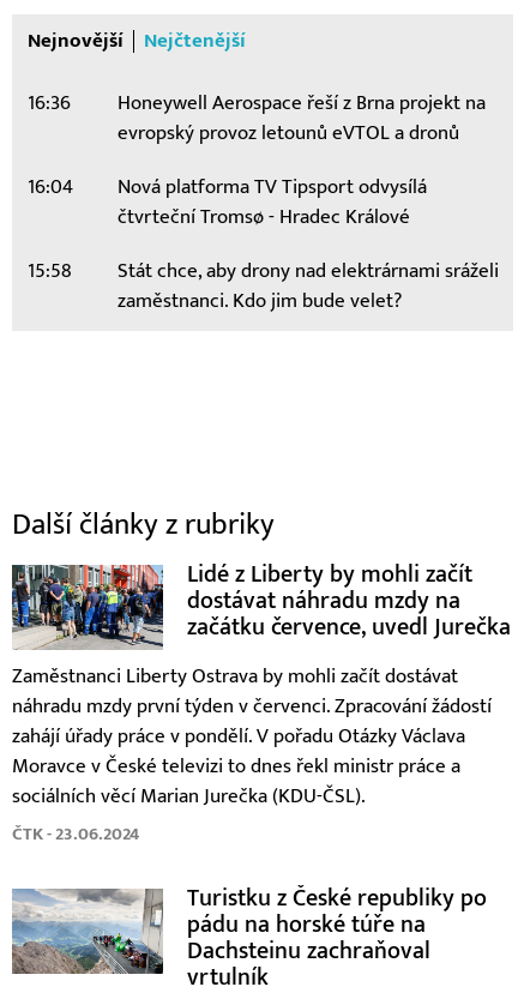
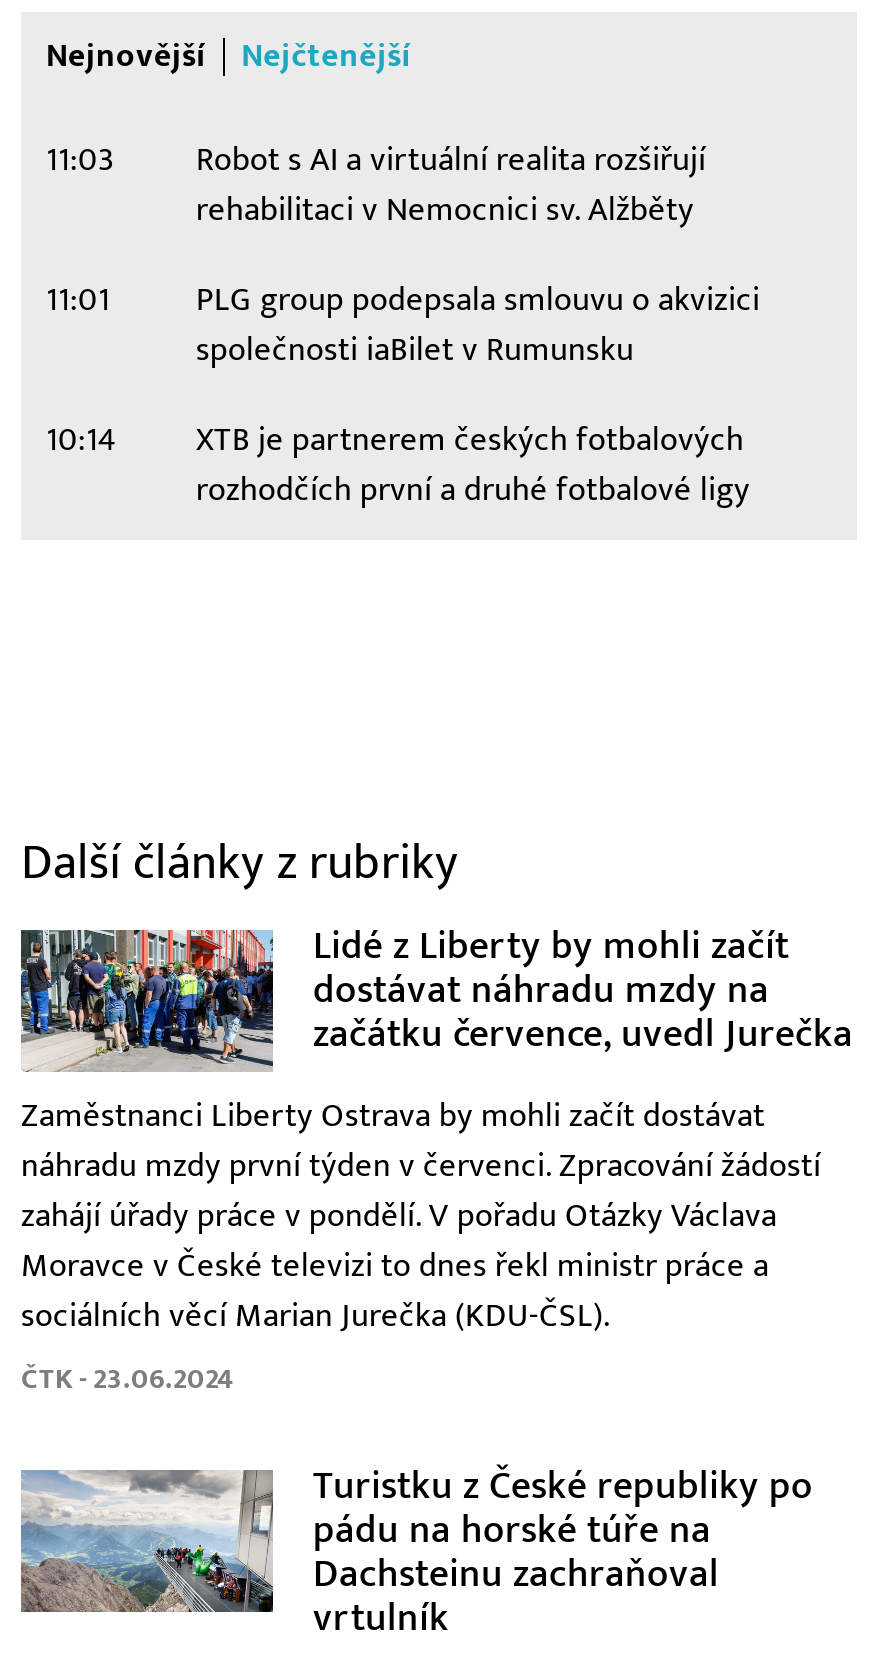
[27,91,485,145] 16:36 | Honeywell Aerospace řeší z Brna projekt na | evropský provoz letounů eVTOL a dronů -> [46,140,706,230] 11:03 | Robot s AI a virtuální realita rozšiřují | rehabilitaci v Nemocnici sv. Alžběty
[27,175,426,229] 16:04 | Nová platforma TV Tipsport odvysílá | čtvrteční Tromsø - Hradec Králové -> [46,280,760,370] 11:01 | PLG group podepsala smlouvu o akvizici | společnosti iaBilet v Rumunsku
[27,259,498,313] 15:58 | Stát chce, aby drony nad elektrárnami sráželi | zaměstnanci. Kdo jim bude velet? -> [46,420,750,510] 10:14 | XTB je partnerem českých fotbalových | rozhodčích první a druhé fotbalové ligy

